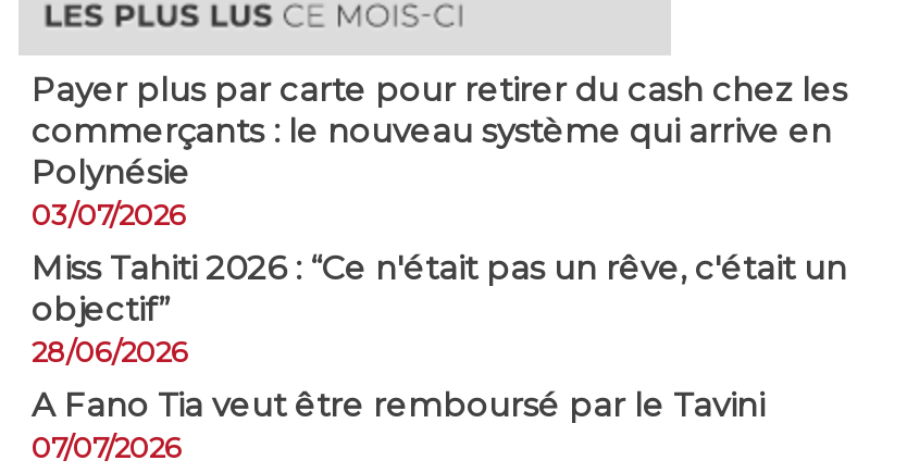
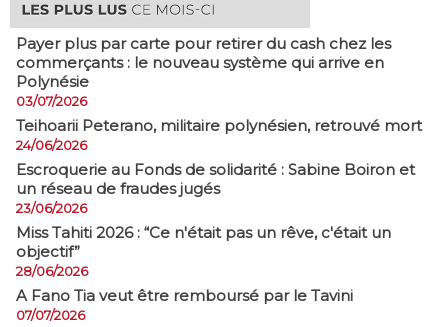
none -> [16,116,422,216] Teihoarii Peterano, militaire polynésien, retrouvé mort | 24/06/2026 | Escroquerie au Fonds de solidarité : Sabine Boiron et | un réseau de fraudes jugés | 23/06/2026

